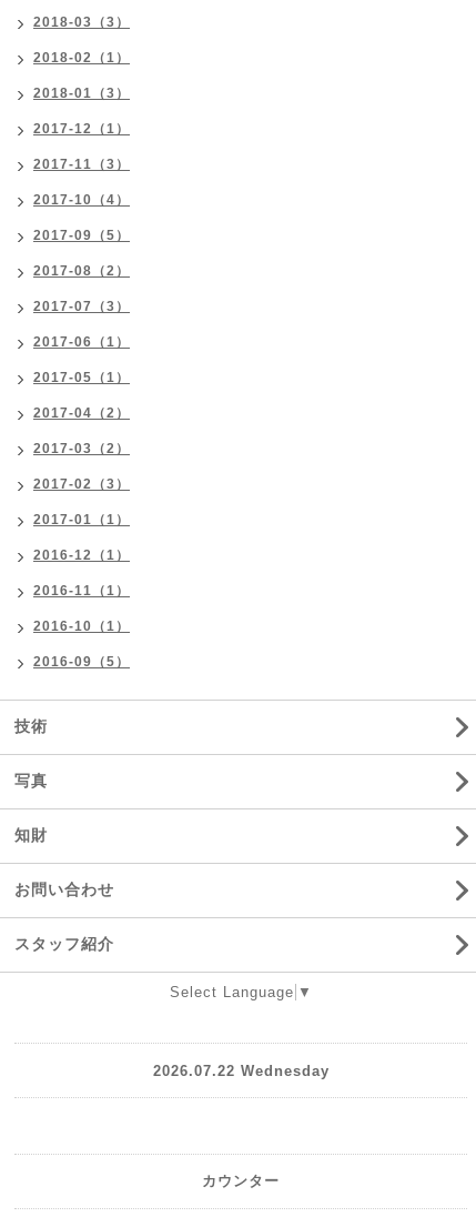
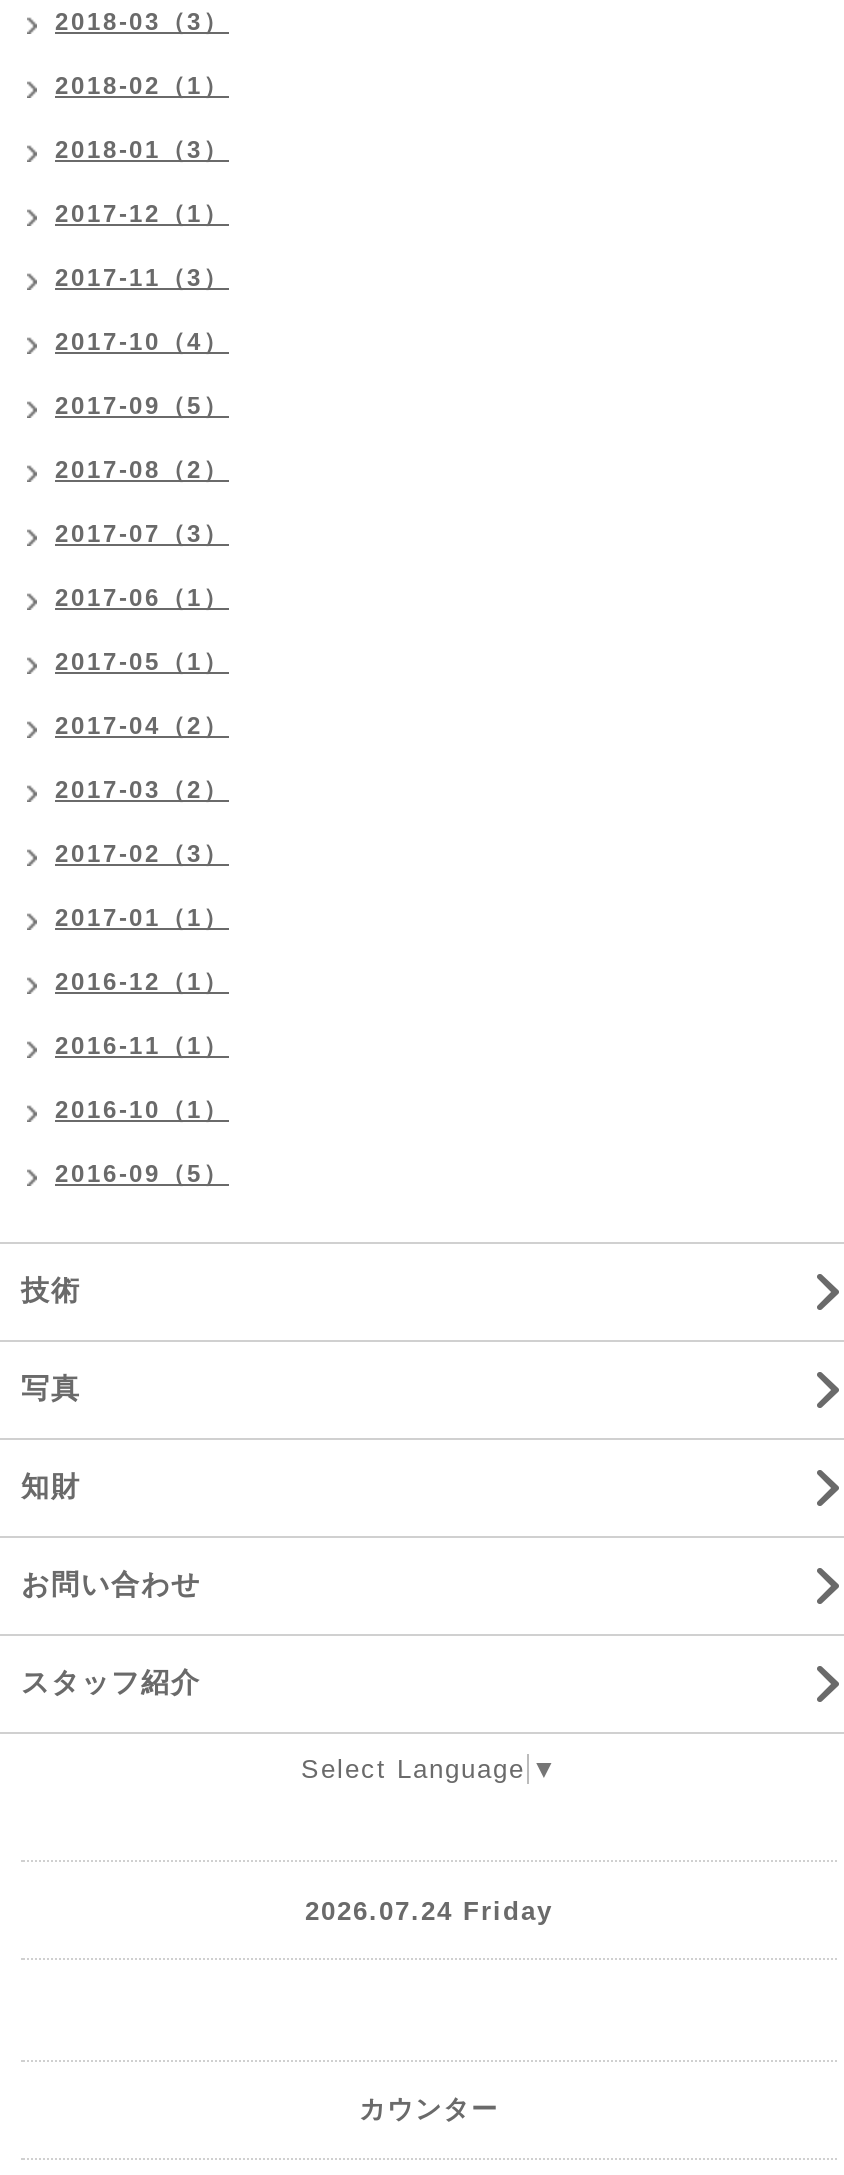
[153,1062,329,1079] 2026.07.22 Wednesday -> [305,1895,553,1925] 2026.07.24 Friday

